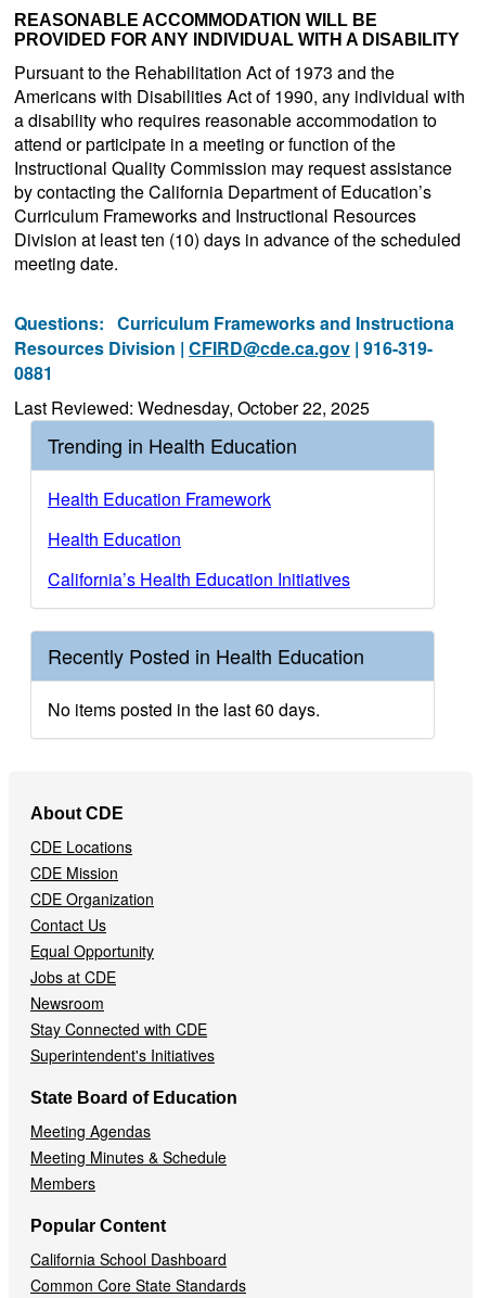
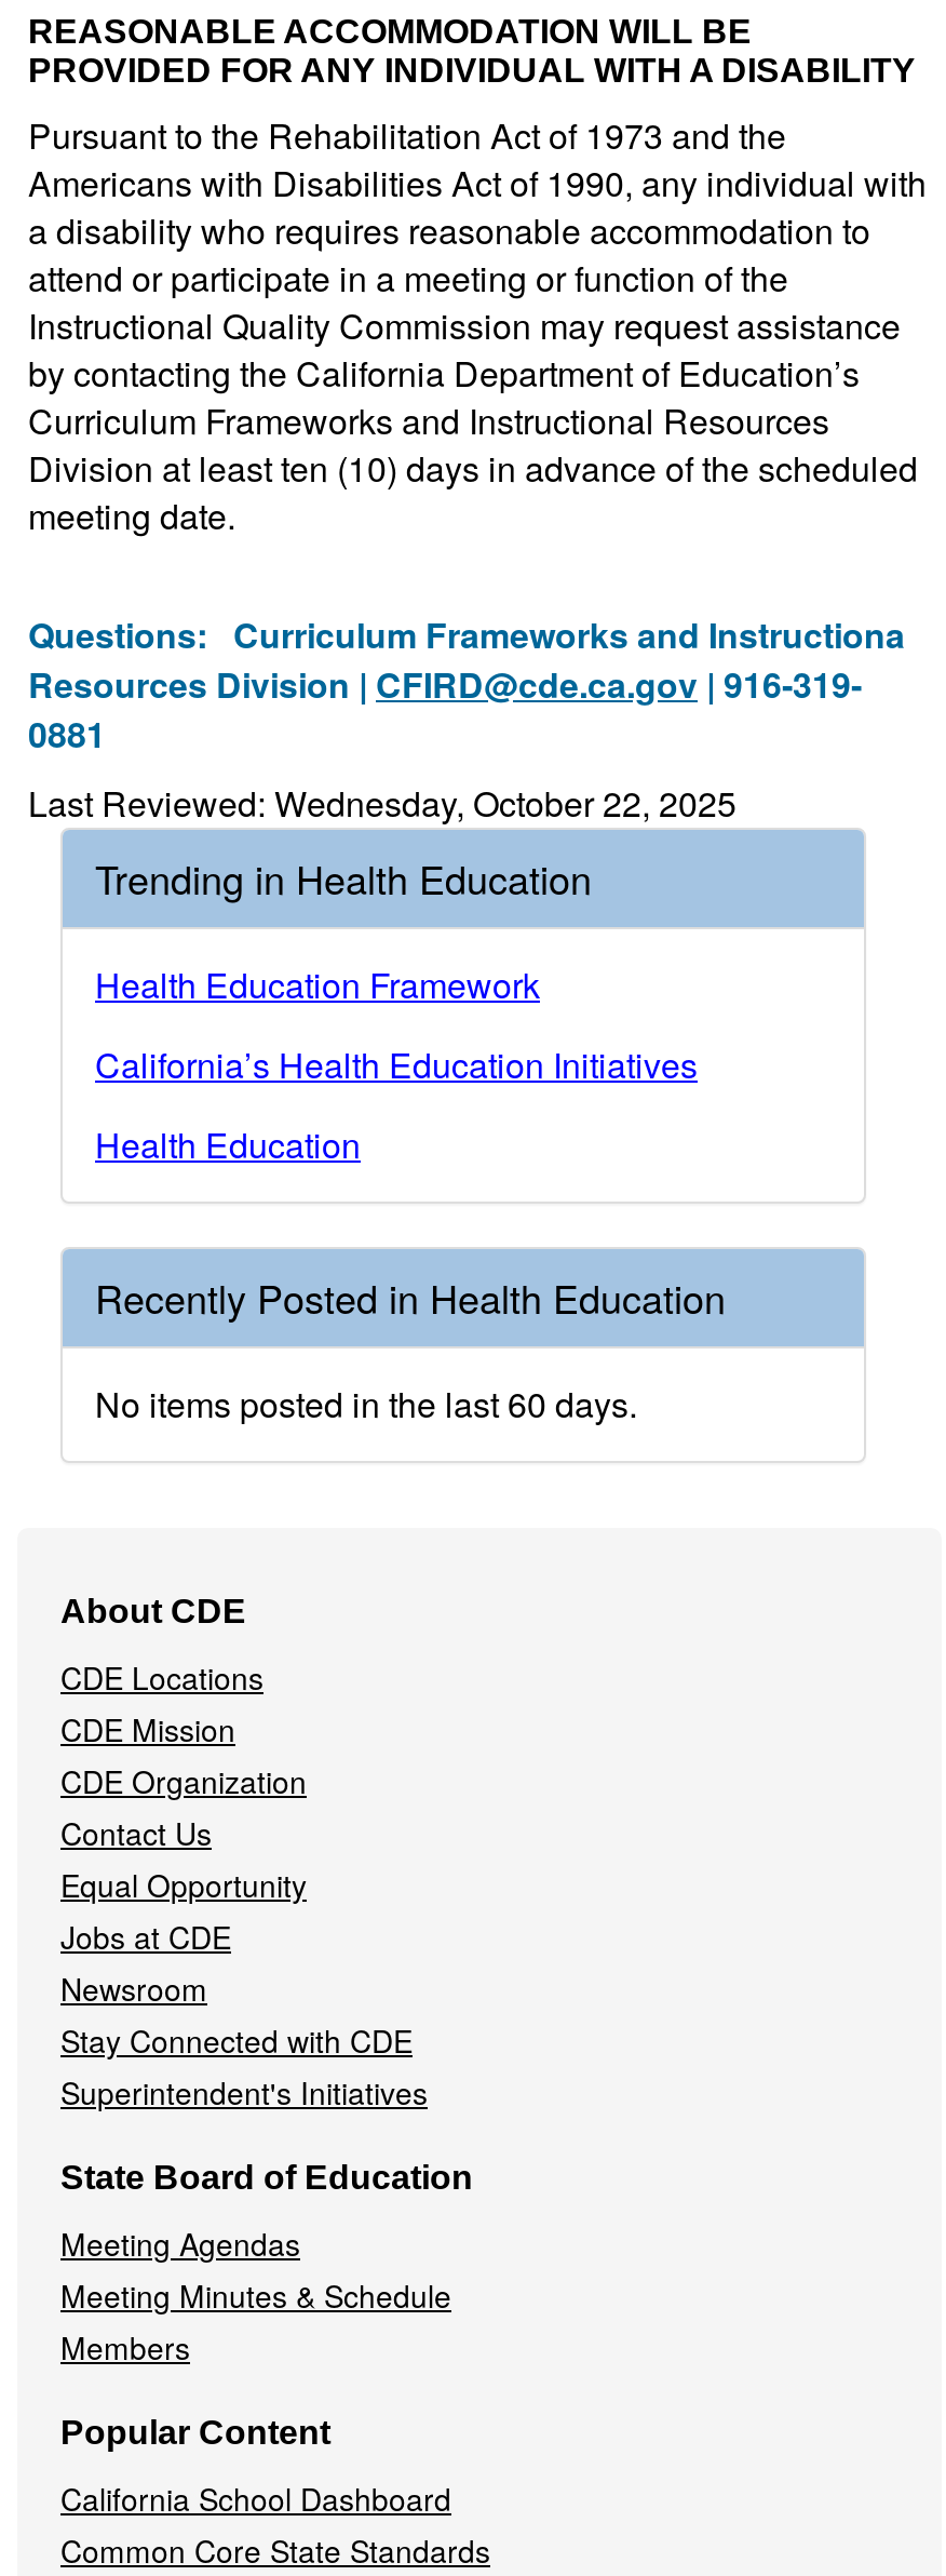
moved [48,526,181,551] -> [95,1119,361,1169]: Health Education
moved [48,567,350,591] -> [95,1039,698,1089]: California’s Health Education Initiatives

